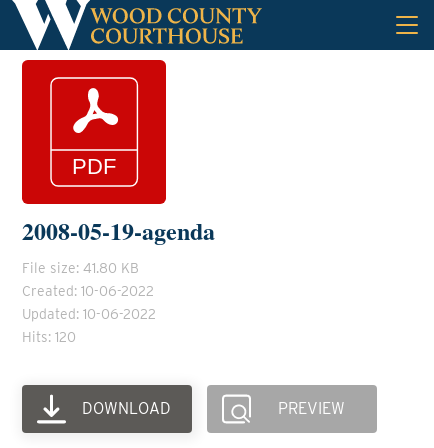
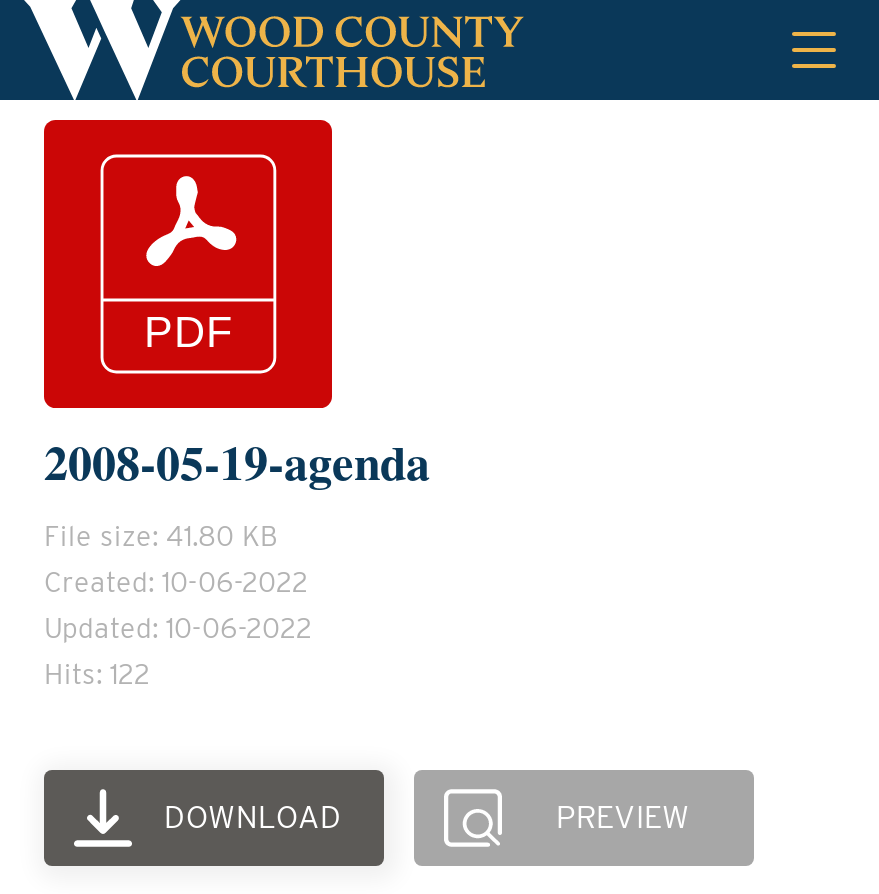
[22,329,76,345] Hits: 120 -> [44,657,150,689] Hits: 122

